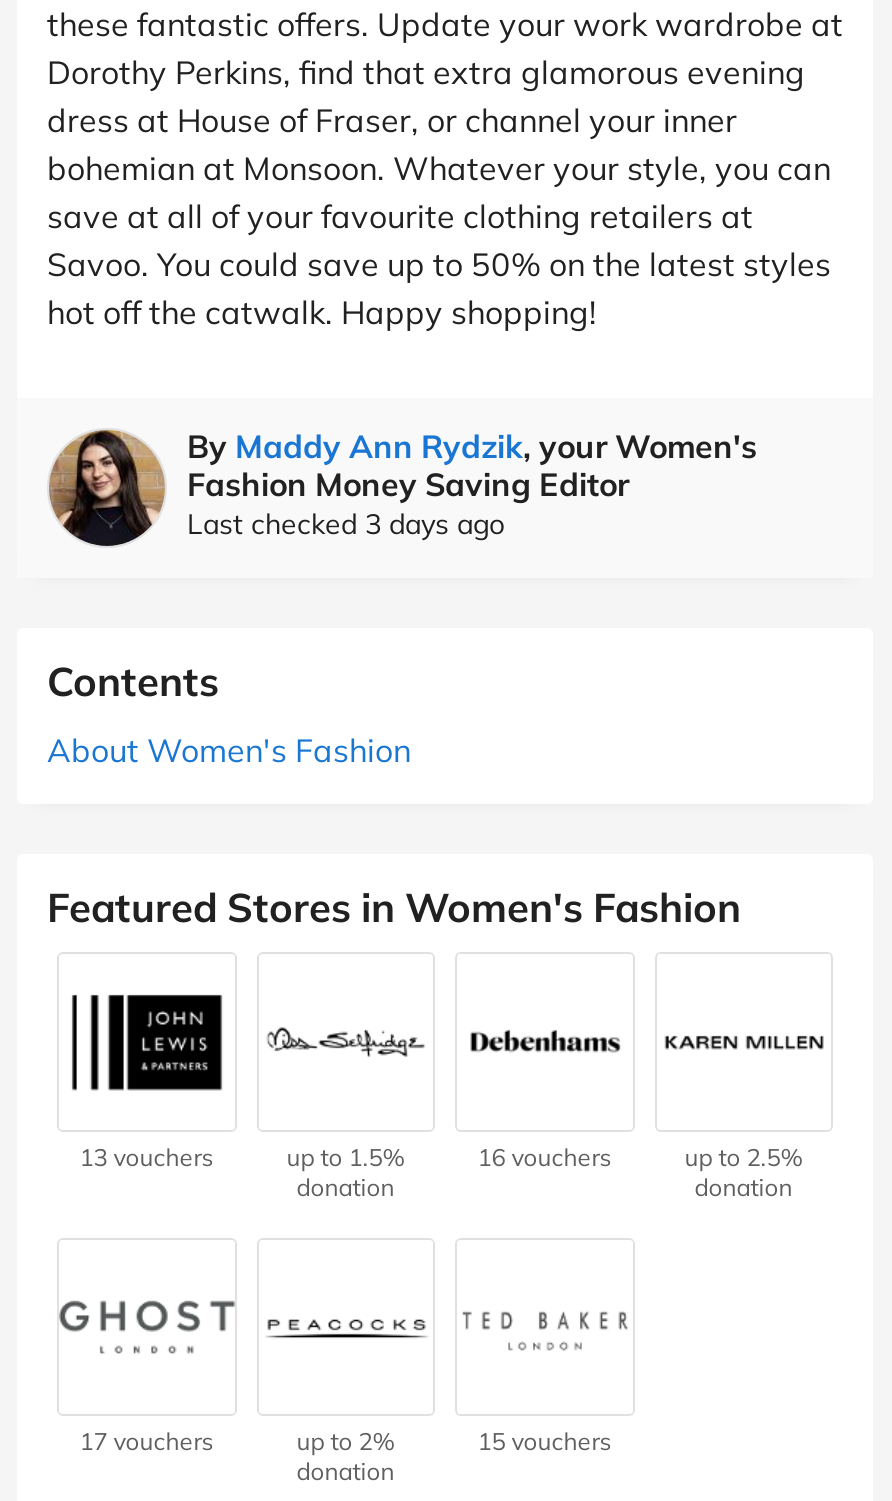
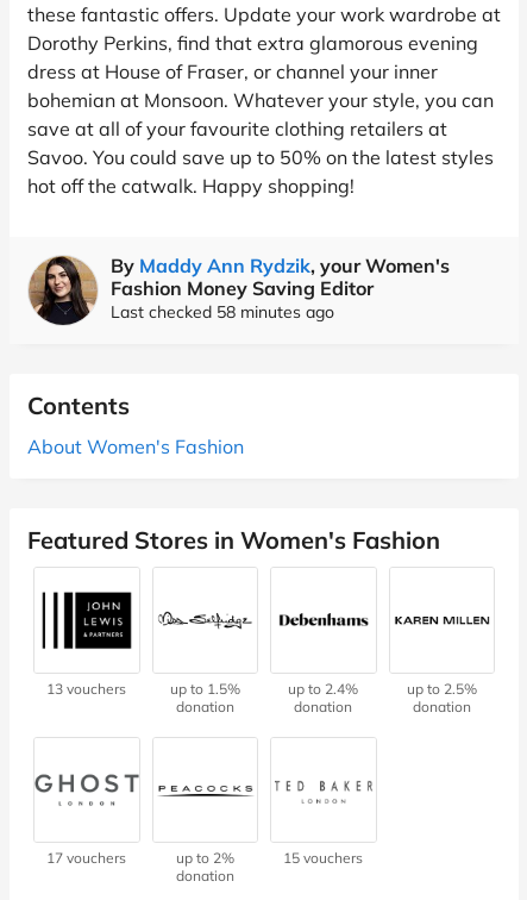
[187,507,505,543] Last checked 3 days ago -> [111,302,334,323] Last checked 58 minutes ago
[477,1142,611,1172] 16 vouchers -> [288,680,358,715] up to 2.4% | donation

